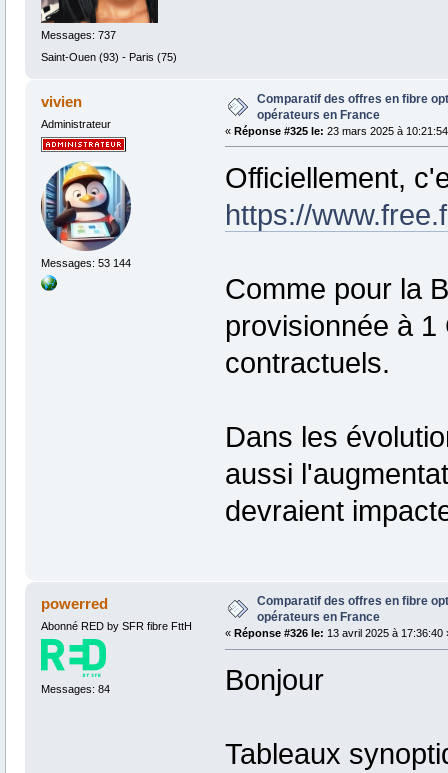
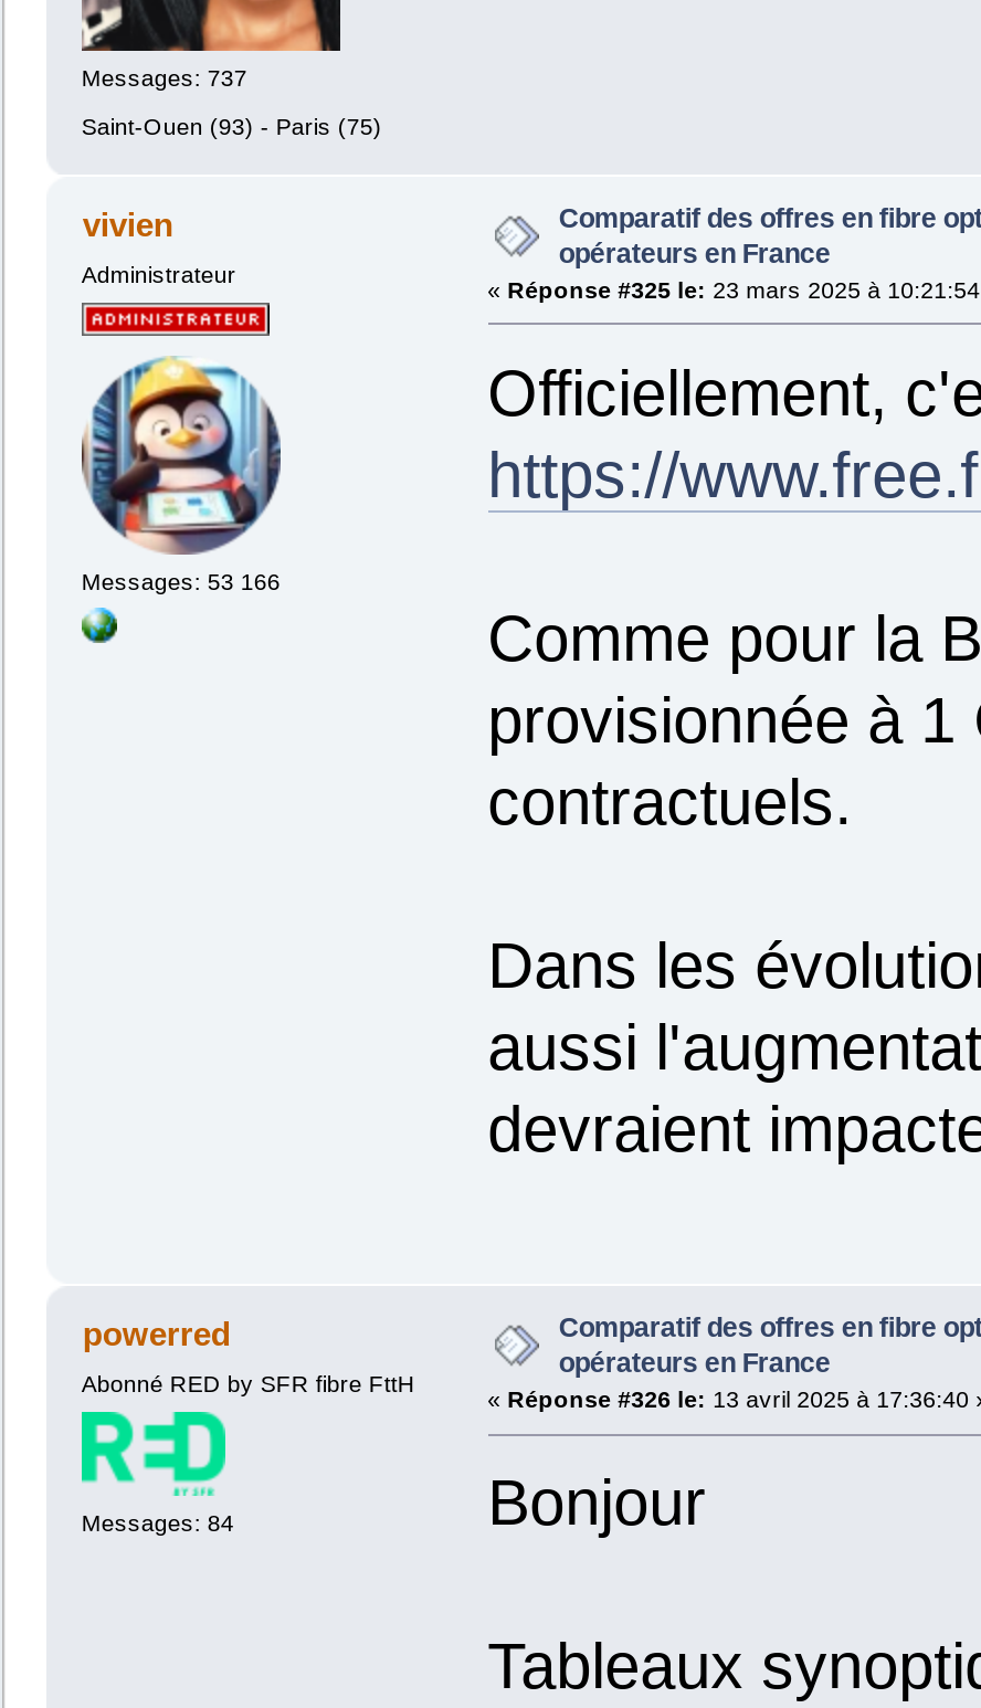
[41,257,131,269] Messages: 53 144 -> [81,569,280,595] Messages: 53 166

